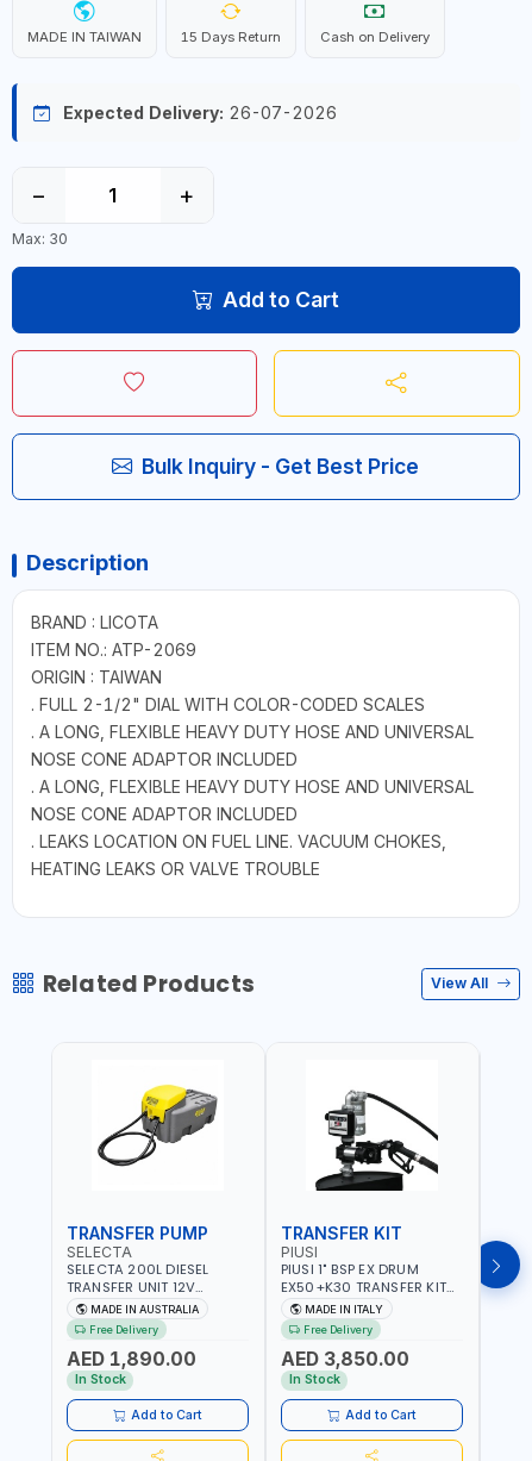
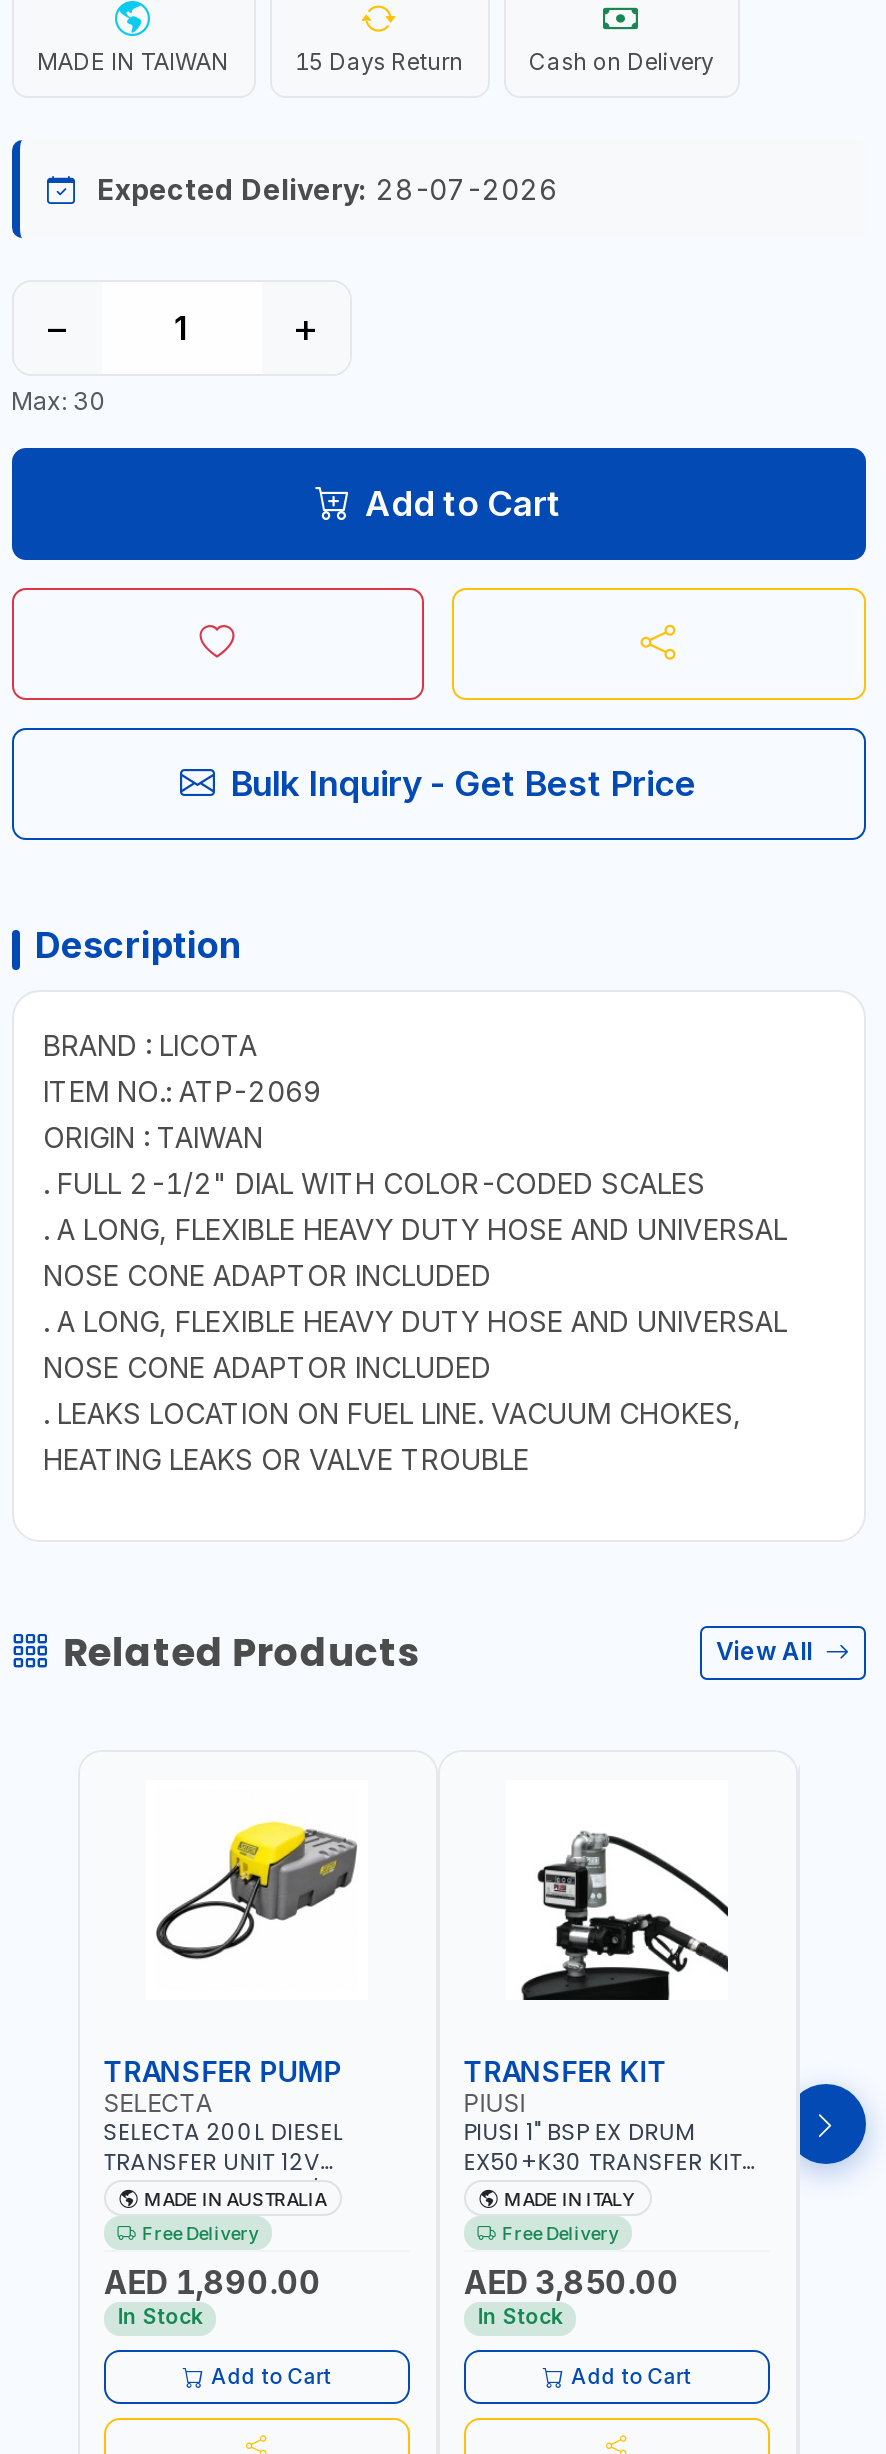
[62,102,336,123] Expected Delivery: 26-07-2026 -> [97,172,557,206] Expected Delivery: 28-07-2026

